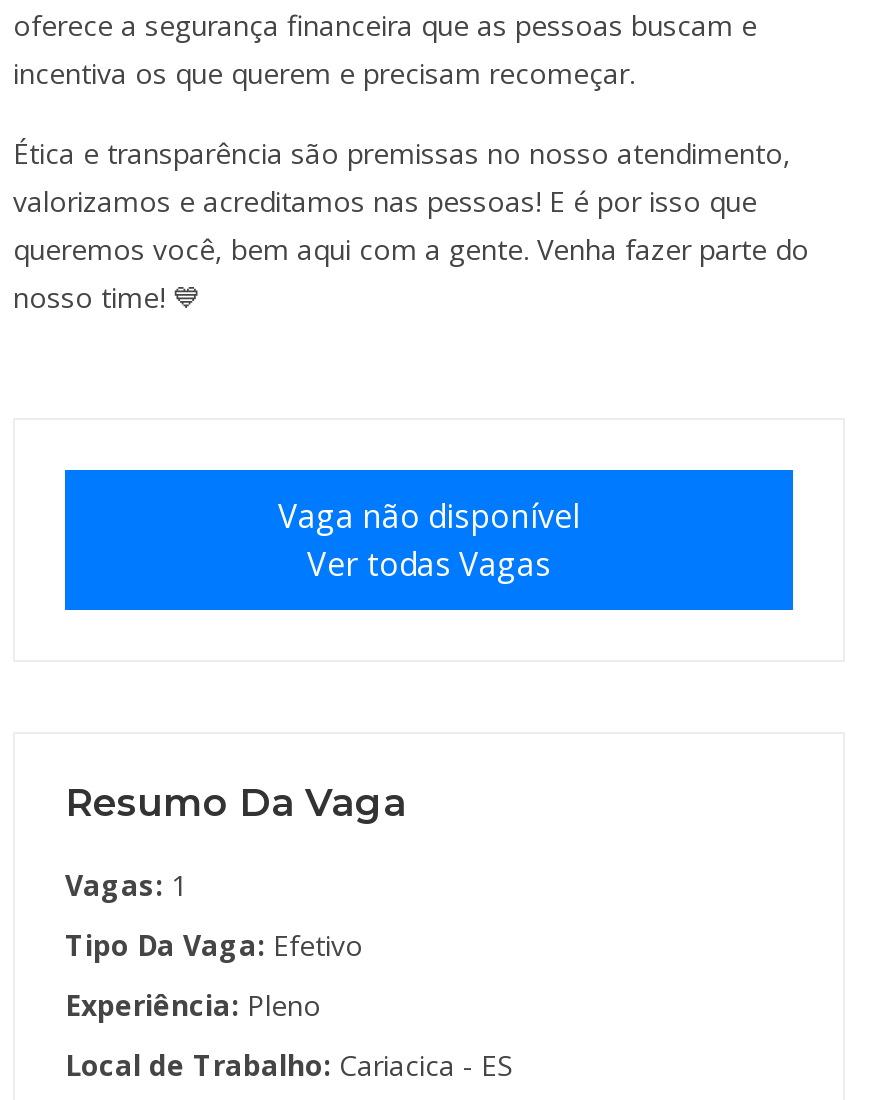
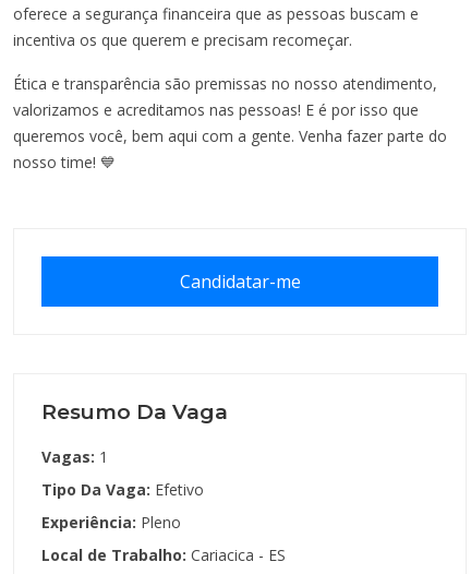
[278,494,580,586] Vaga não disponível | Ver todas Vagas -> [179,270,300,294] Candidatar-me

